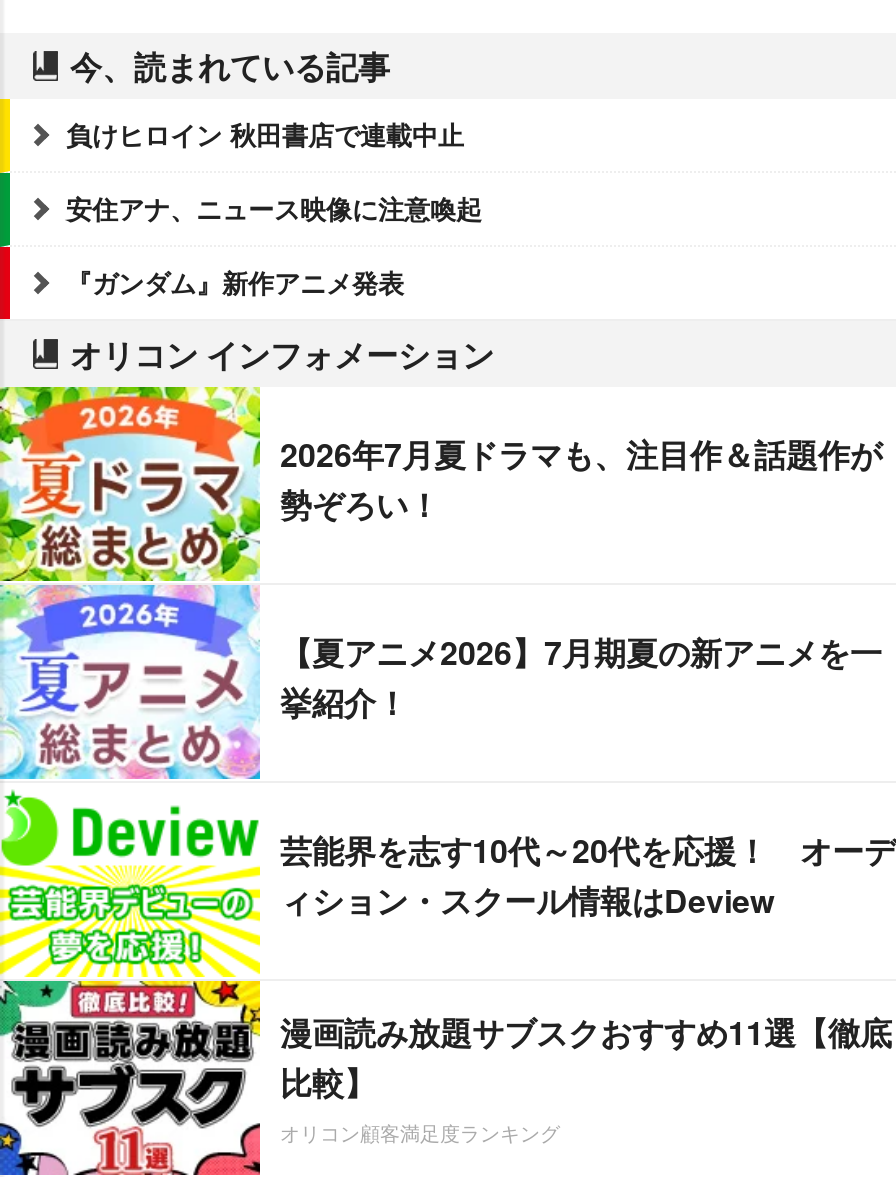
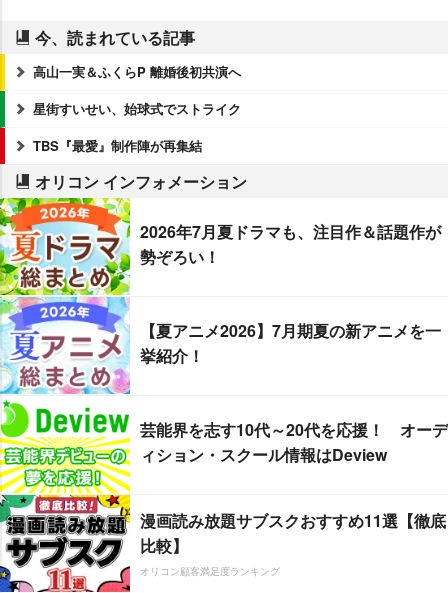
[66,114,464,152] 負けヒロイン 秋田書店で連載中止 -> [33,62,241,81] 高山一実＆ふくらP 離婚後初共演へ
[66,188,482,226] 安住アナ、ニュース映像に注意喚起 -> [33,99,241,118] 星街すいせい、始球式でストライク
[66,262,404,300] 『ガンダム』新作アニメ発表 -> [33,136,202,155] TBS『最愛』制作陣が再集結

